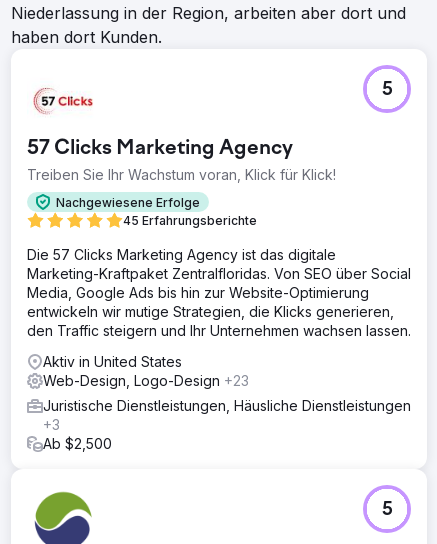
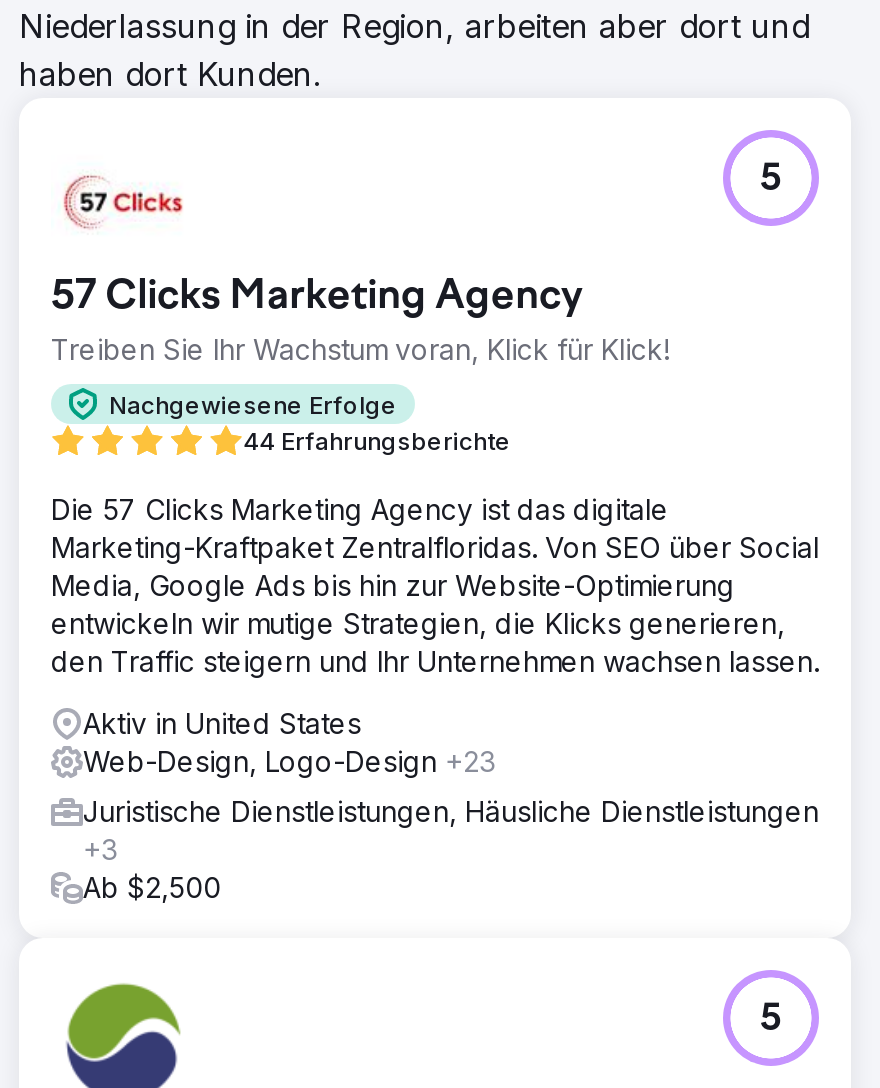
[123,213,257,228] 45 Erfahrungsberichte -> [243,426,511,456] 44 Erfahrungsberichte

